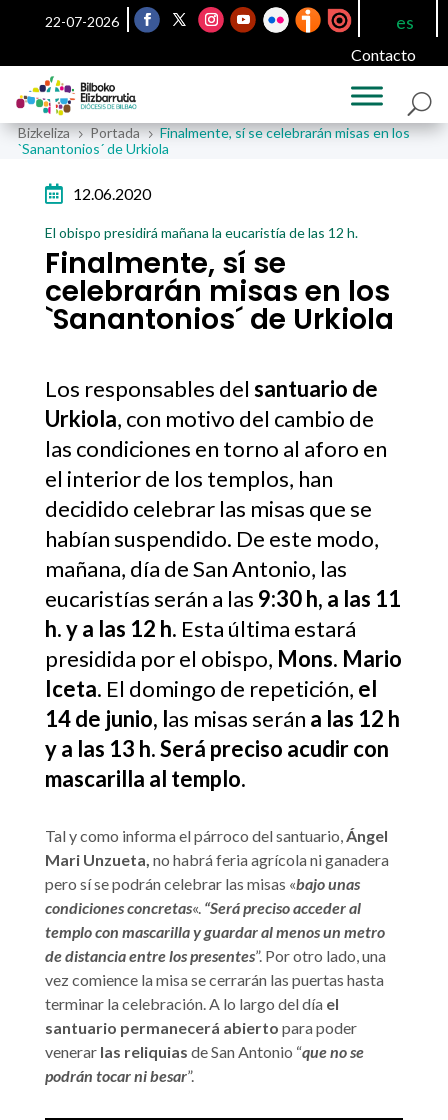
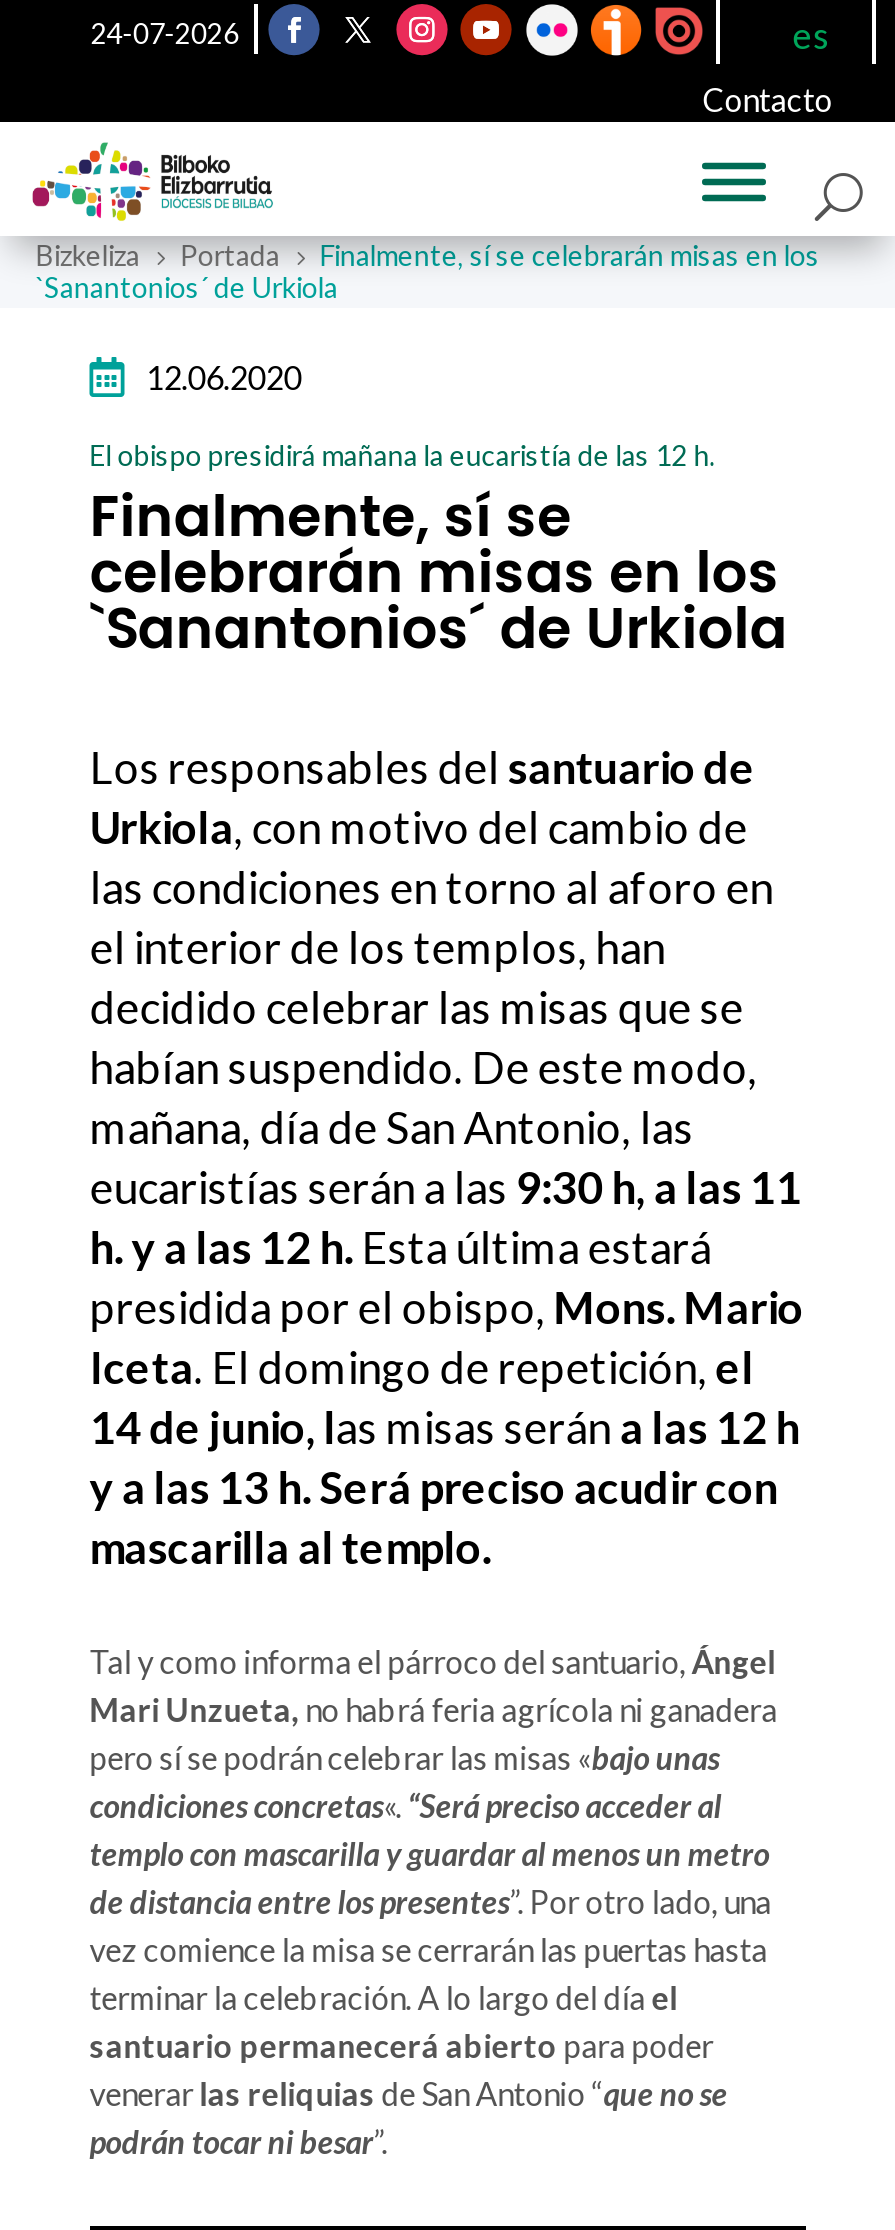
[45,13,119,30] 22-07-2026 -> [91,16,239,50] 24-07-2026

